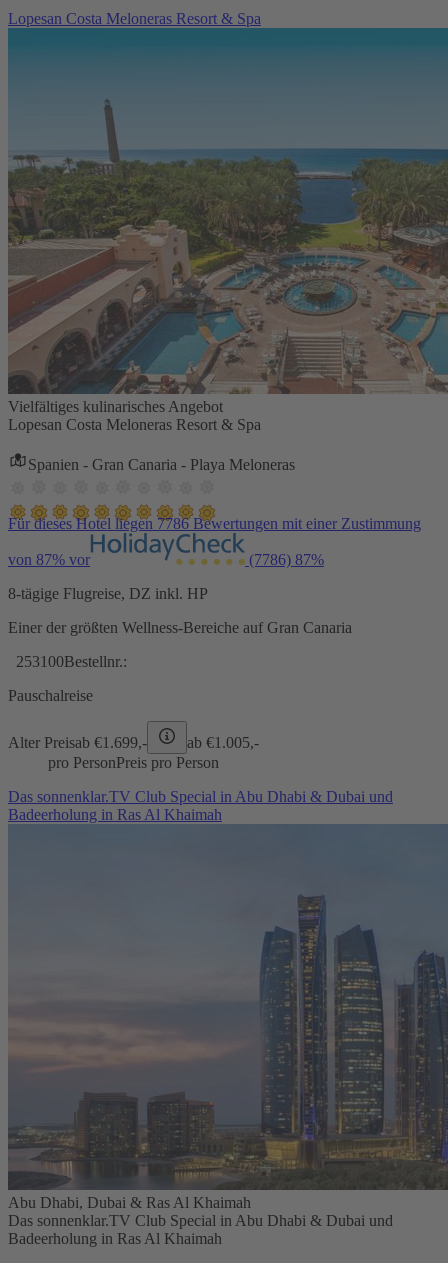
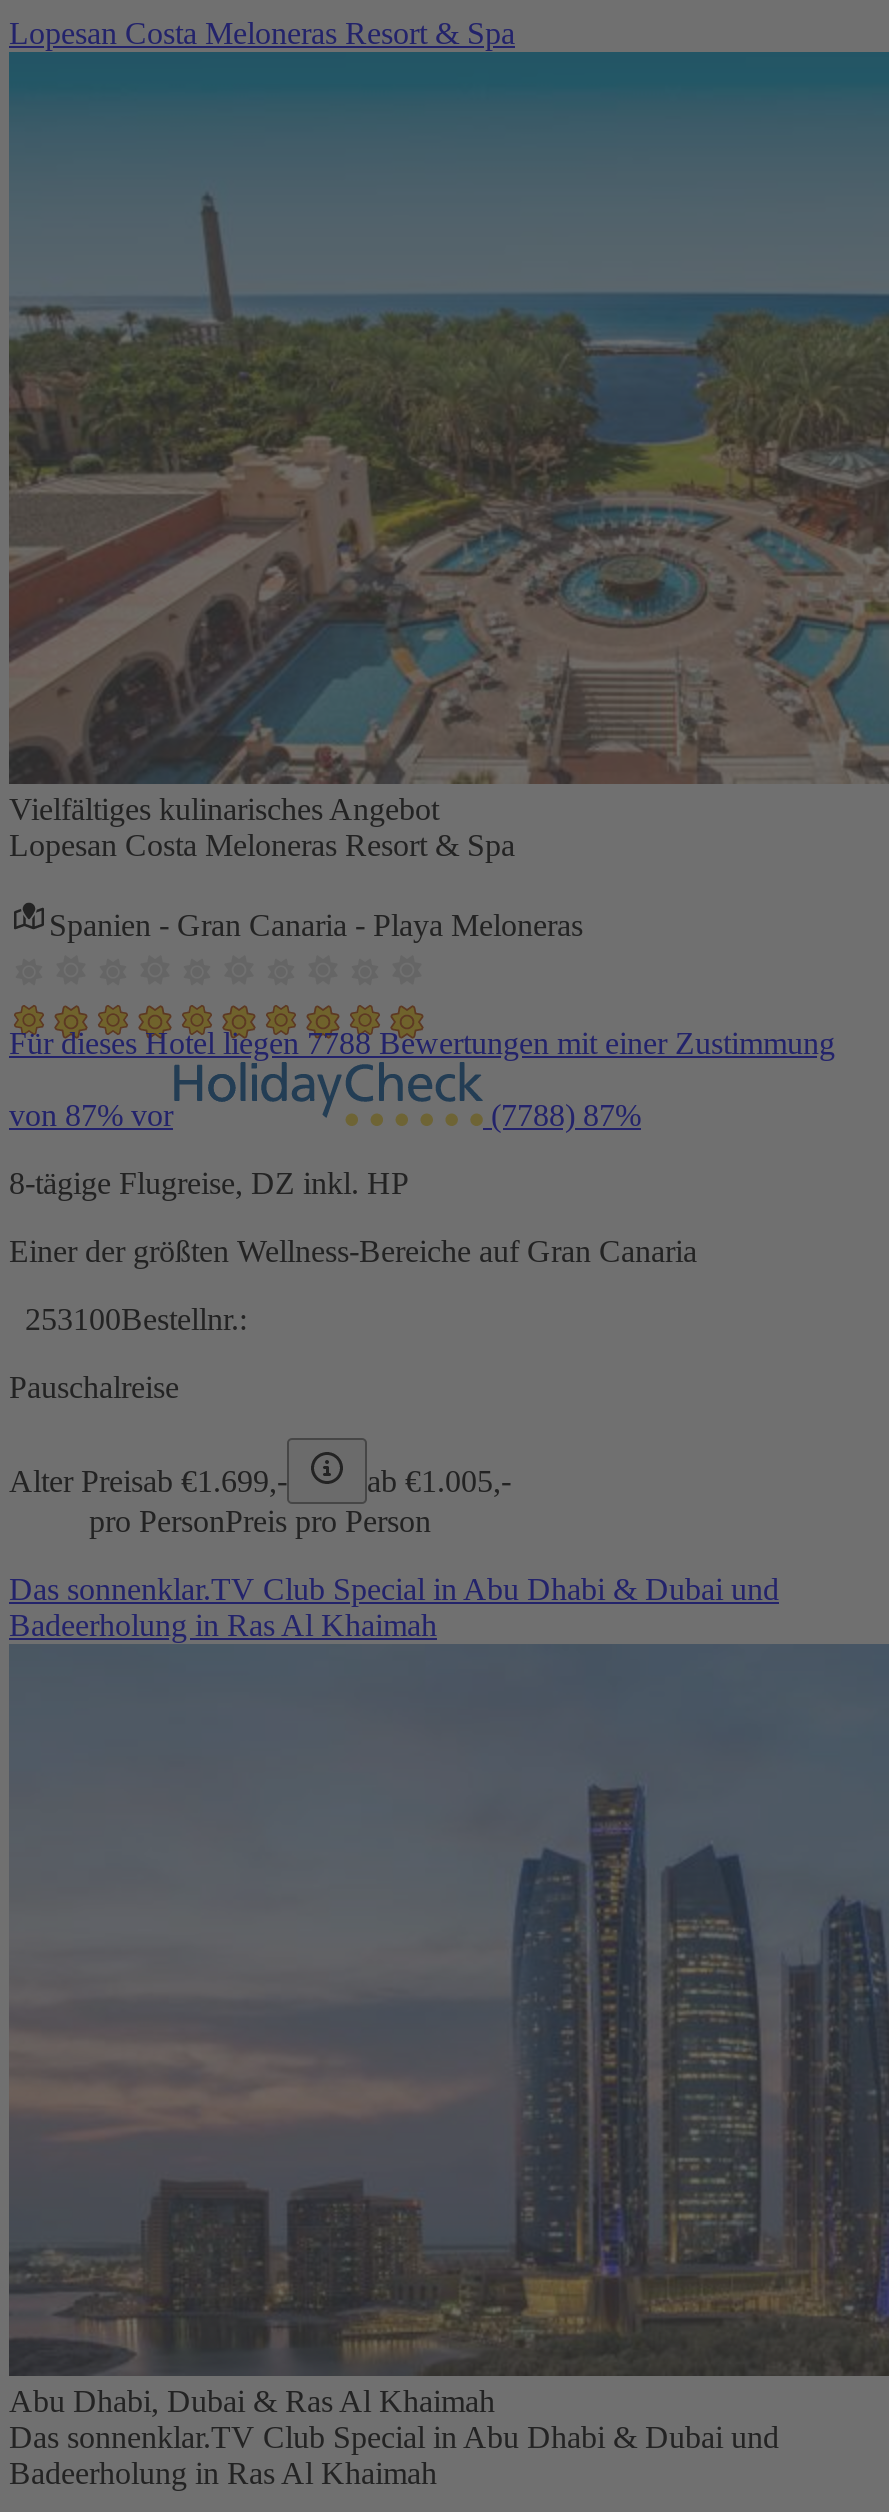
[8,514,421,531] Für dieses Hotel liegen 7786 Bewertungen mit einer Zustimmung -> [9,1025,835,1059] Für dieses Hotel liegen 7788 Bewertungen mit einer Zustimmung
[245,550,324,567] (7786) 87% -> [483,1097,641,1131] (7788) 87%

